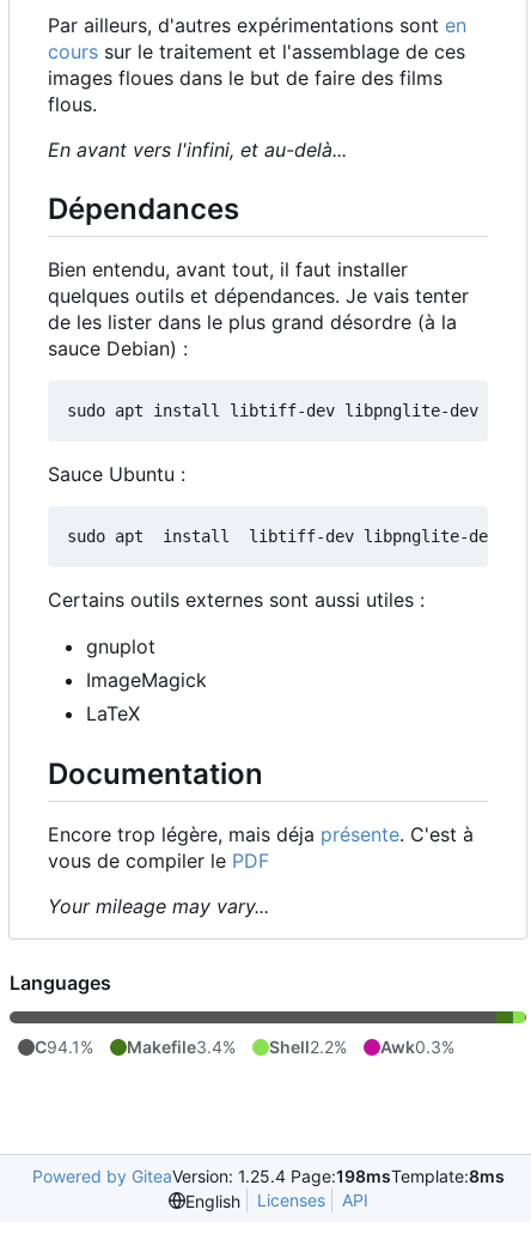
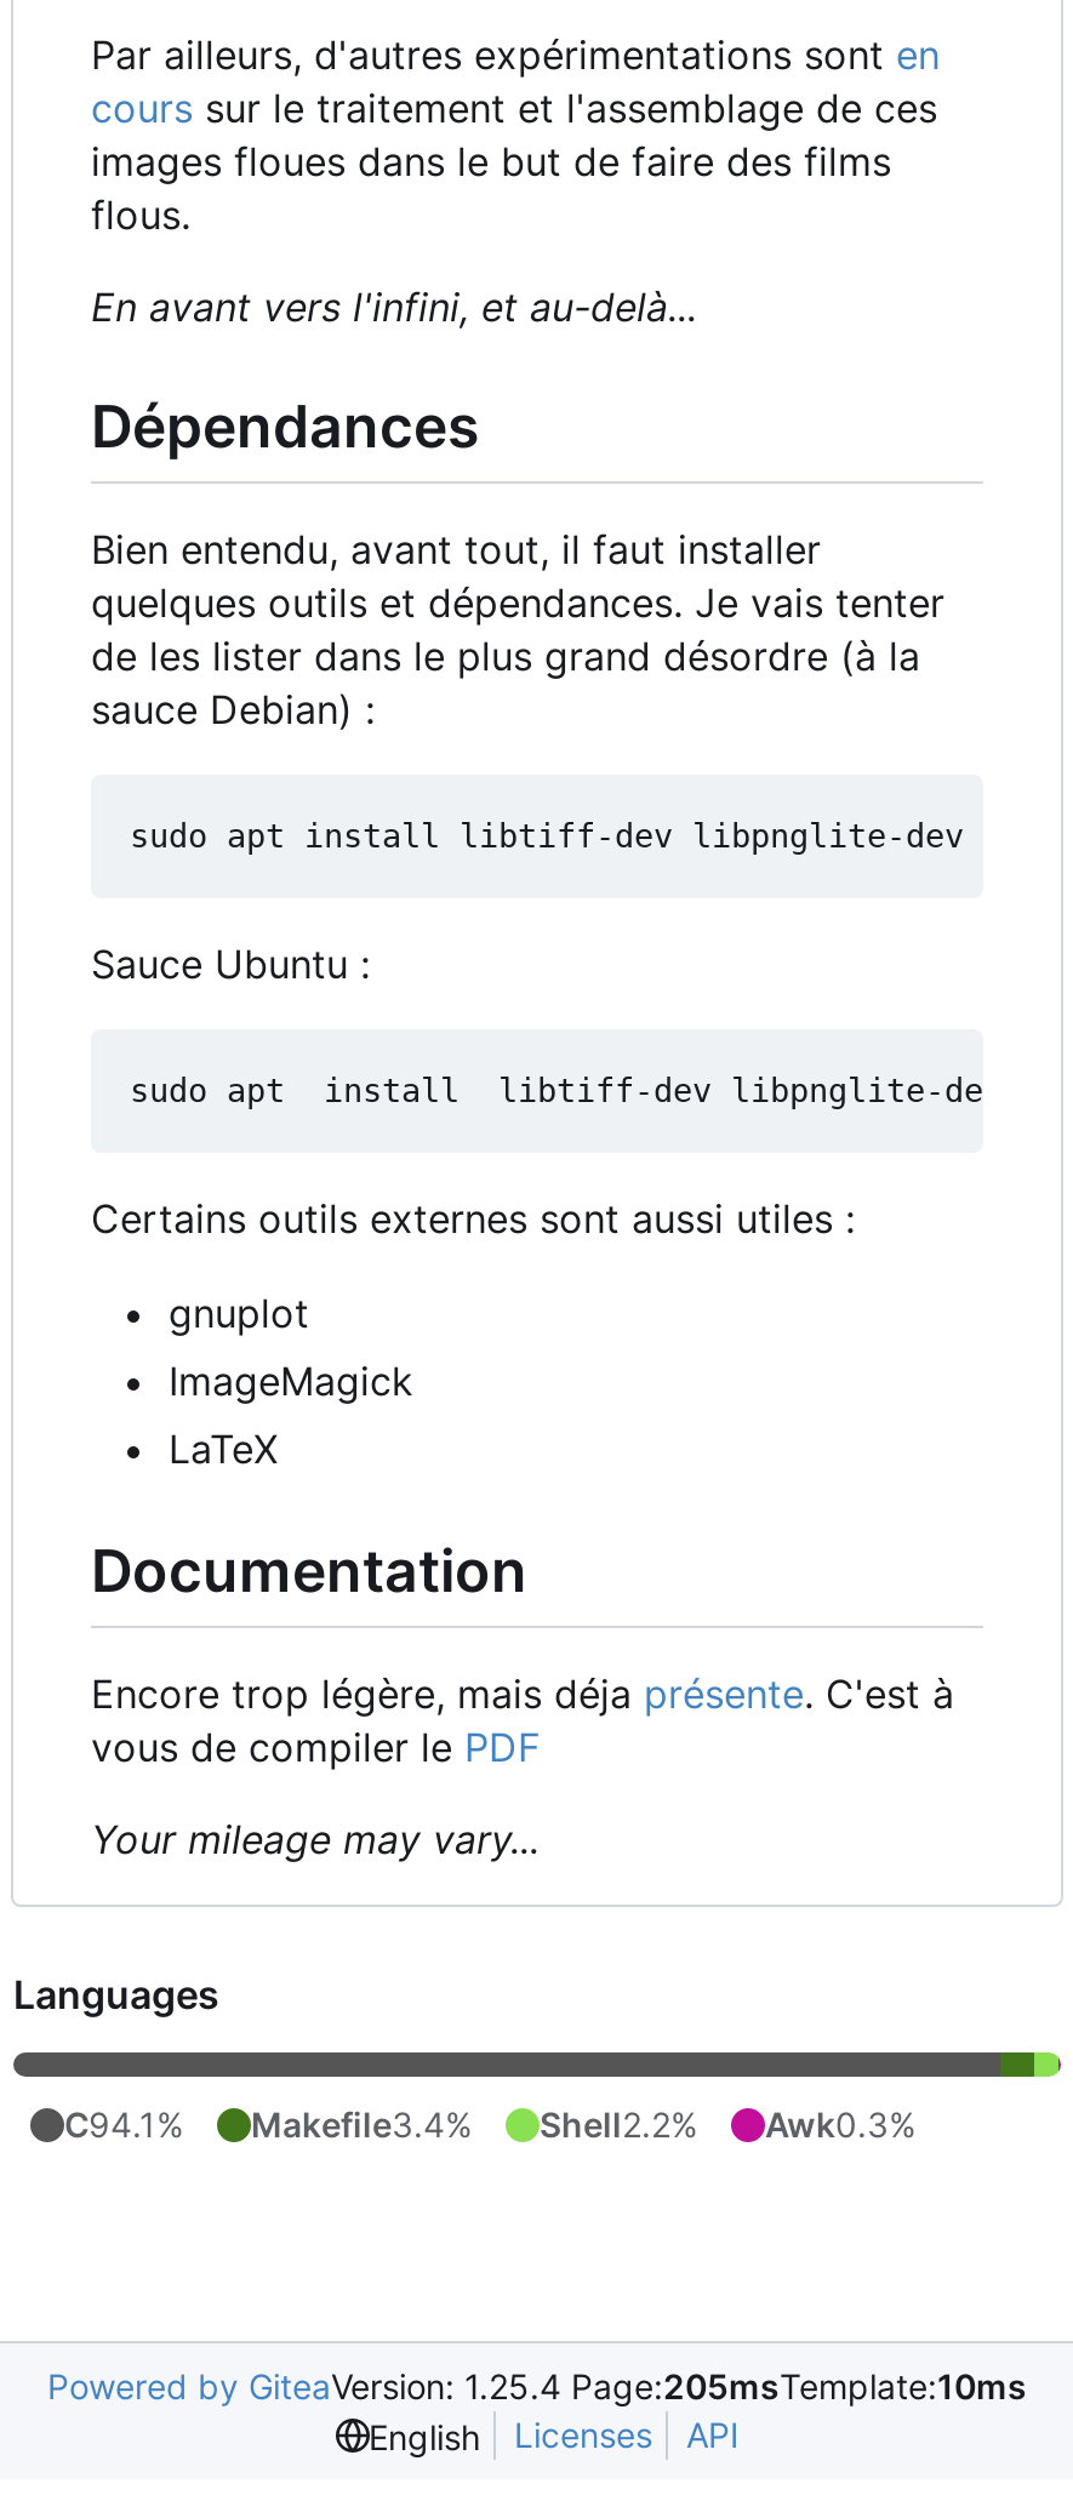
[32,1166,504,1187] Powered by GiteaVersion: 1.25.4 Page:198msTemplate:8ms -> [47,2366,1027,2407] Powered by GiteaVersion: 1.25.4 Page:205msTemplate:10ms

